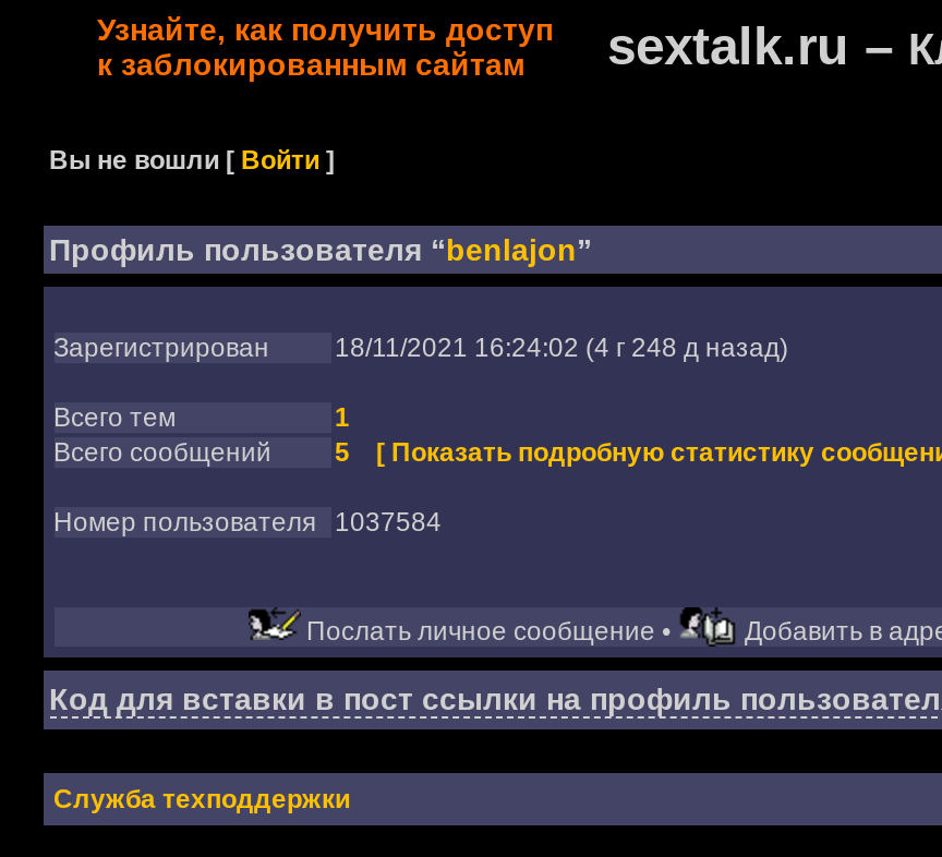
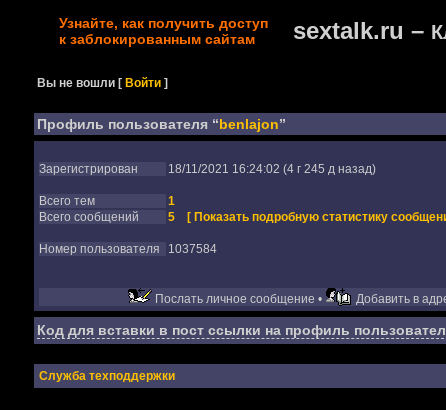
[53,333,801,363] Зарегистрирован 18/11/2021 16:24:02 (4 г 248 д назад) -> [38,162,381,176] Зарегистрирован 18/11/2021 16:24:02 (4 г 245 д назад)

